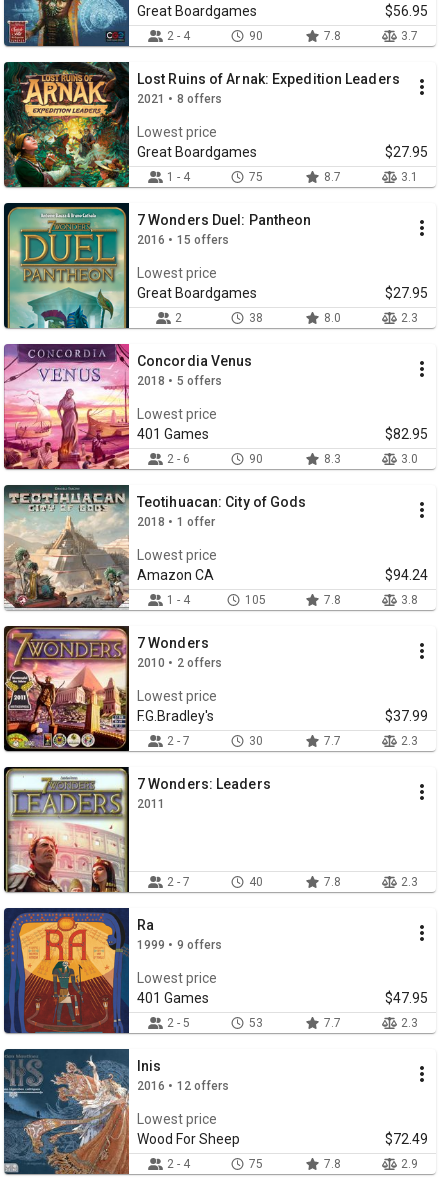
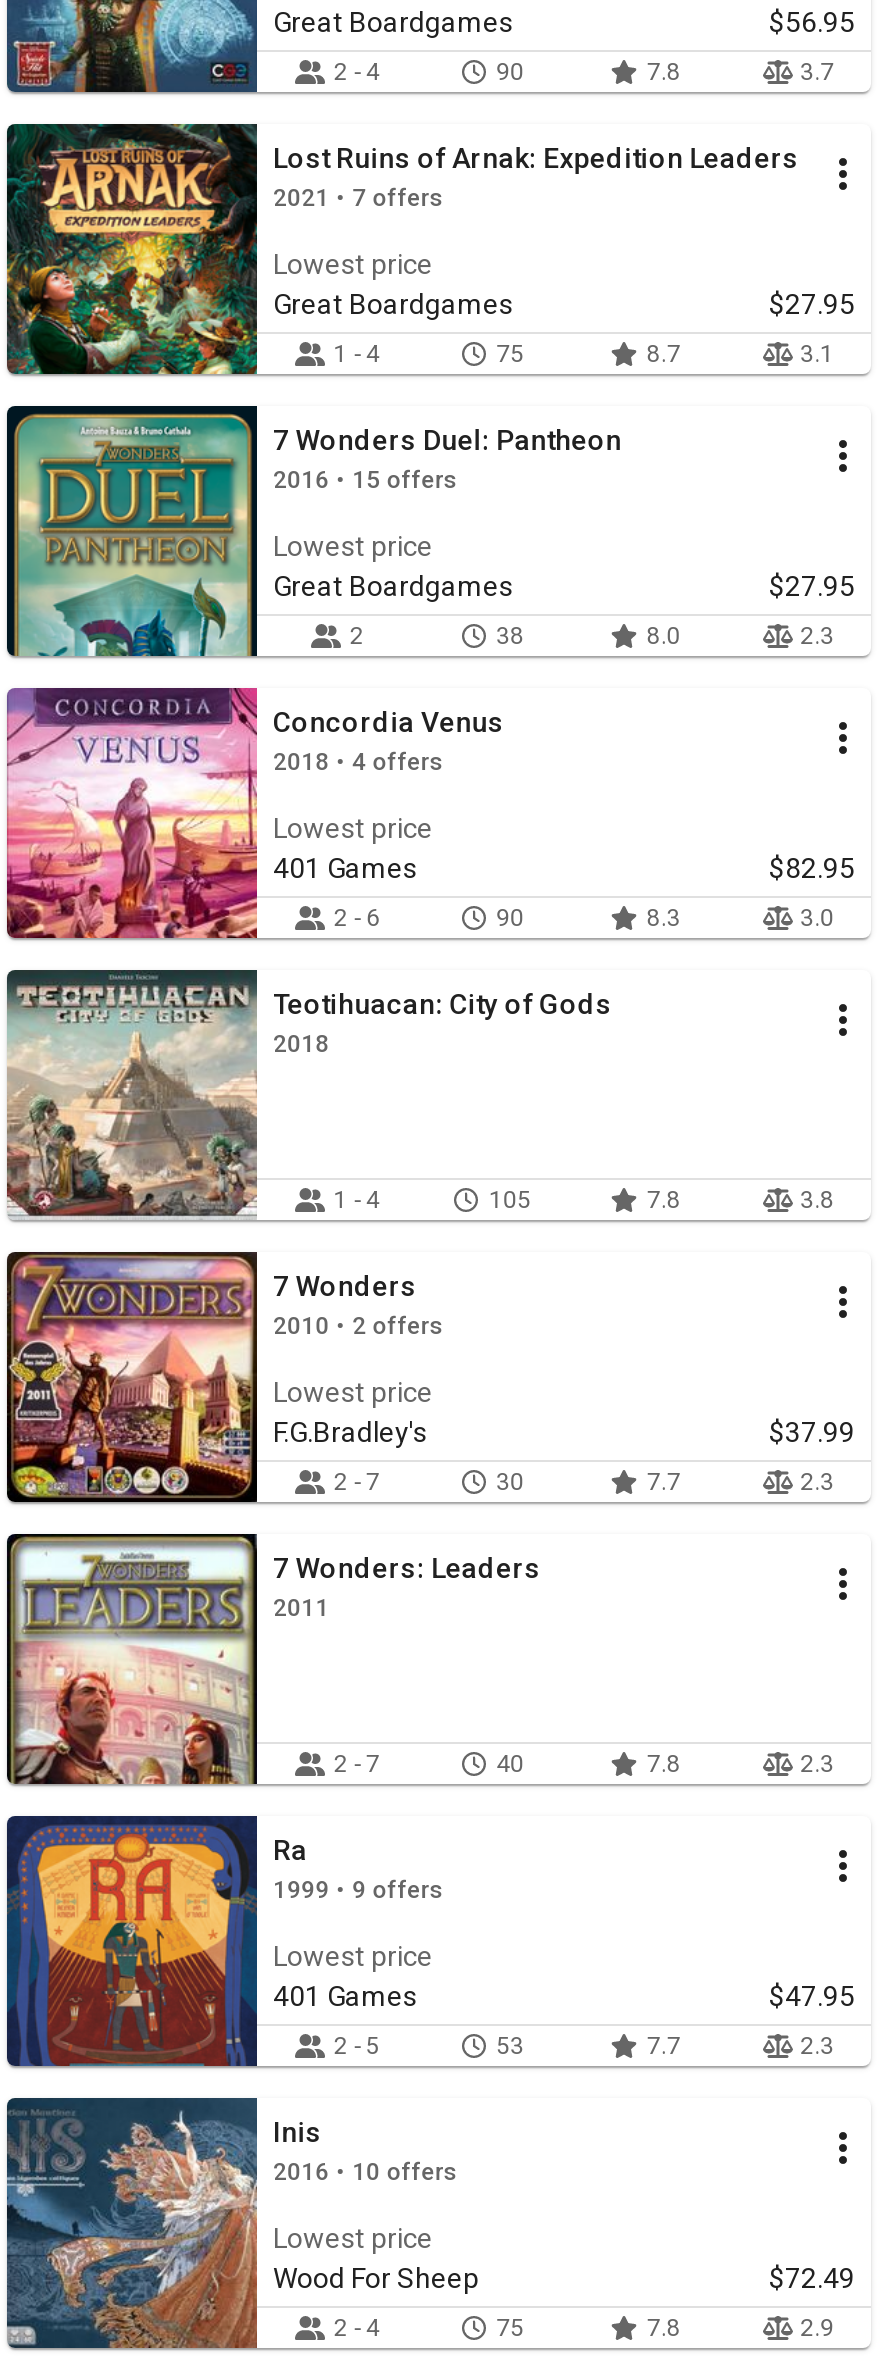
[137,92,222,106] 2021 • 8 offers -> [273,184,444,212] 2021 • 7 offers
[137,374,222,388] 2018 • 5 offers -> [273,748,444,776] 2018 • 4 offers
[137,515,428,583] 2018 • 1 offer | Lowest price | Amazon CA | $94.24 -> [273,1030,330,1058] 2018
[137,1079,229,1093] 2016 • 12 offers -> [273,2158,458,2186] 2016 • 10 offers

